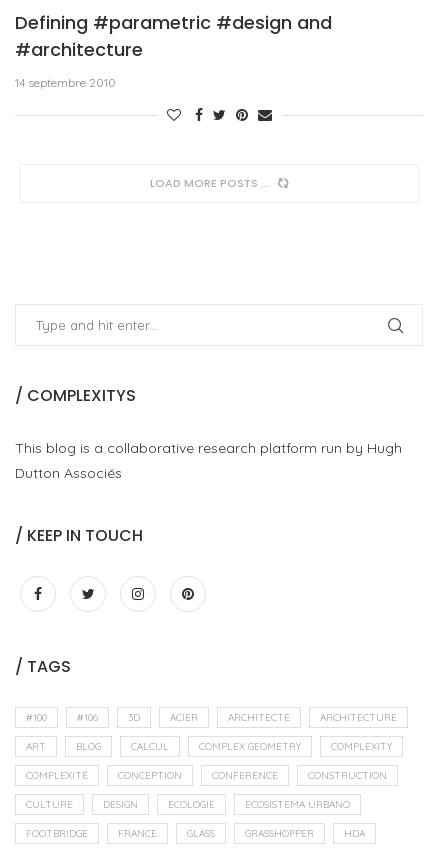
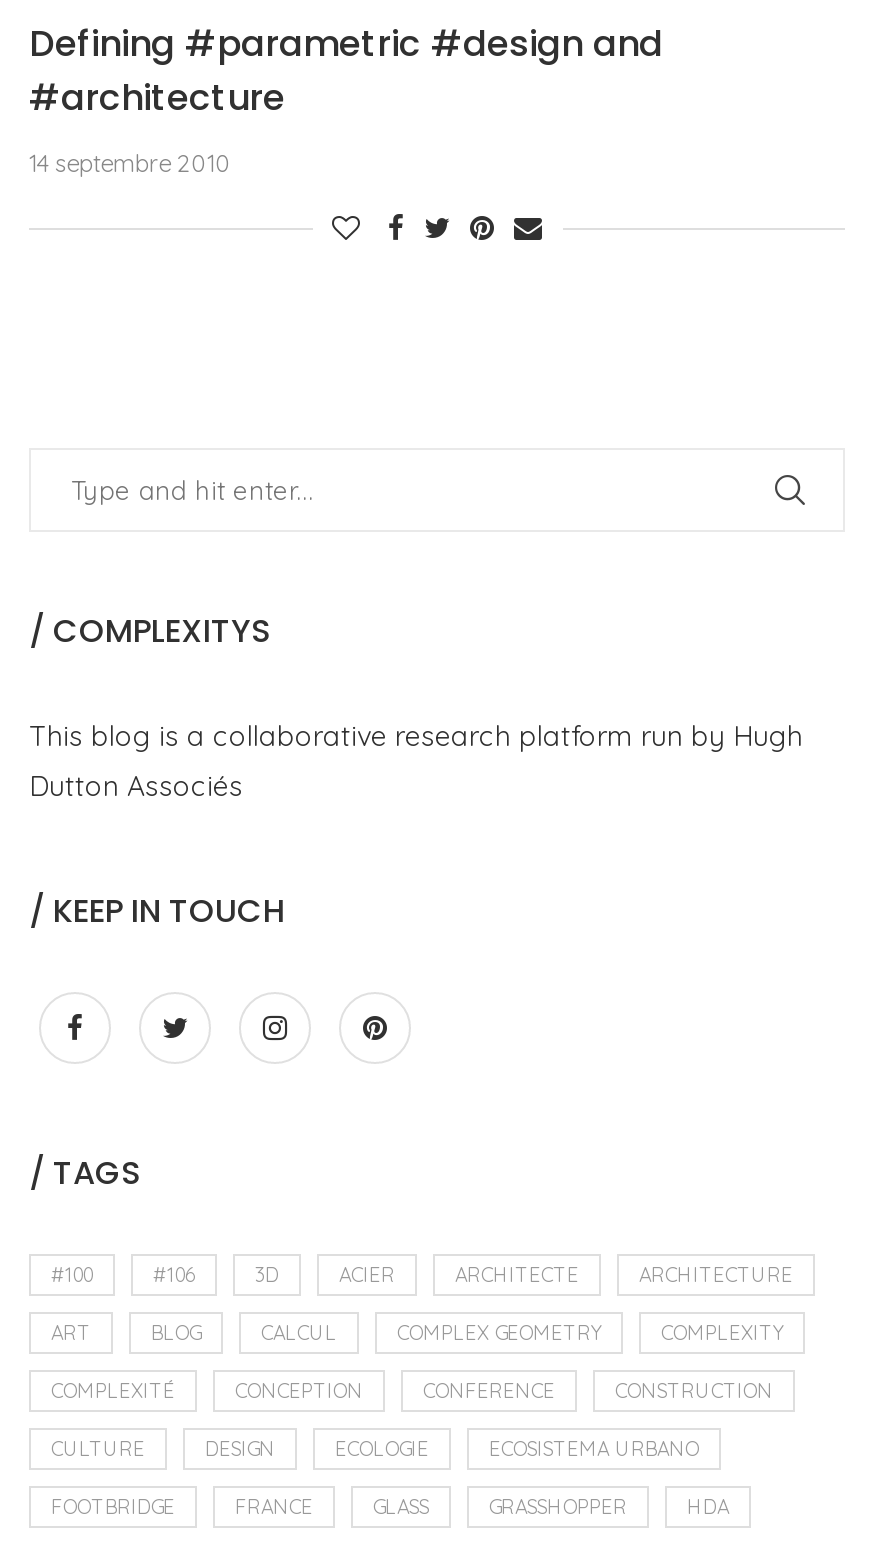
[150,175,258,191] LOAD MORE POSTS -> none

